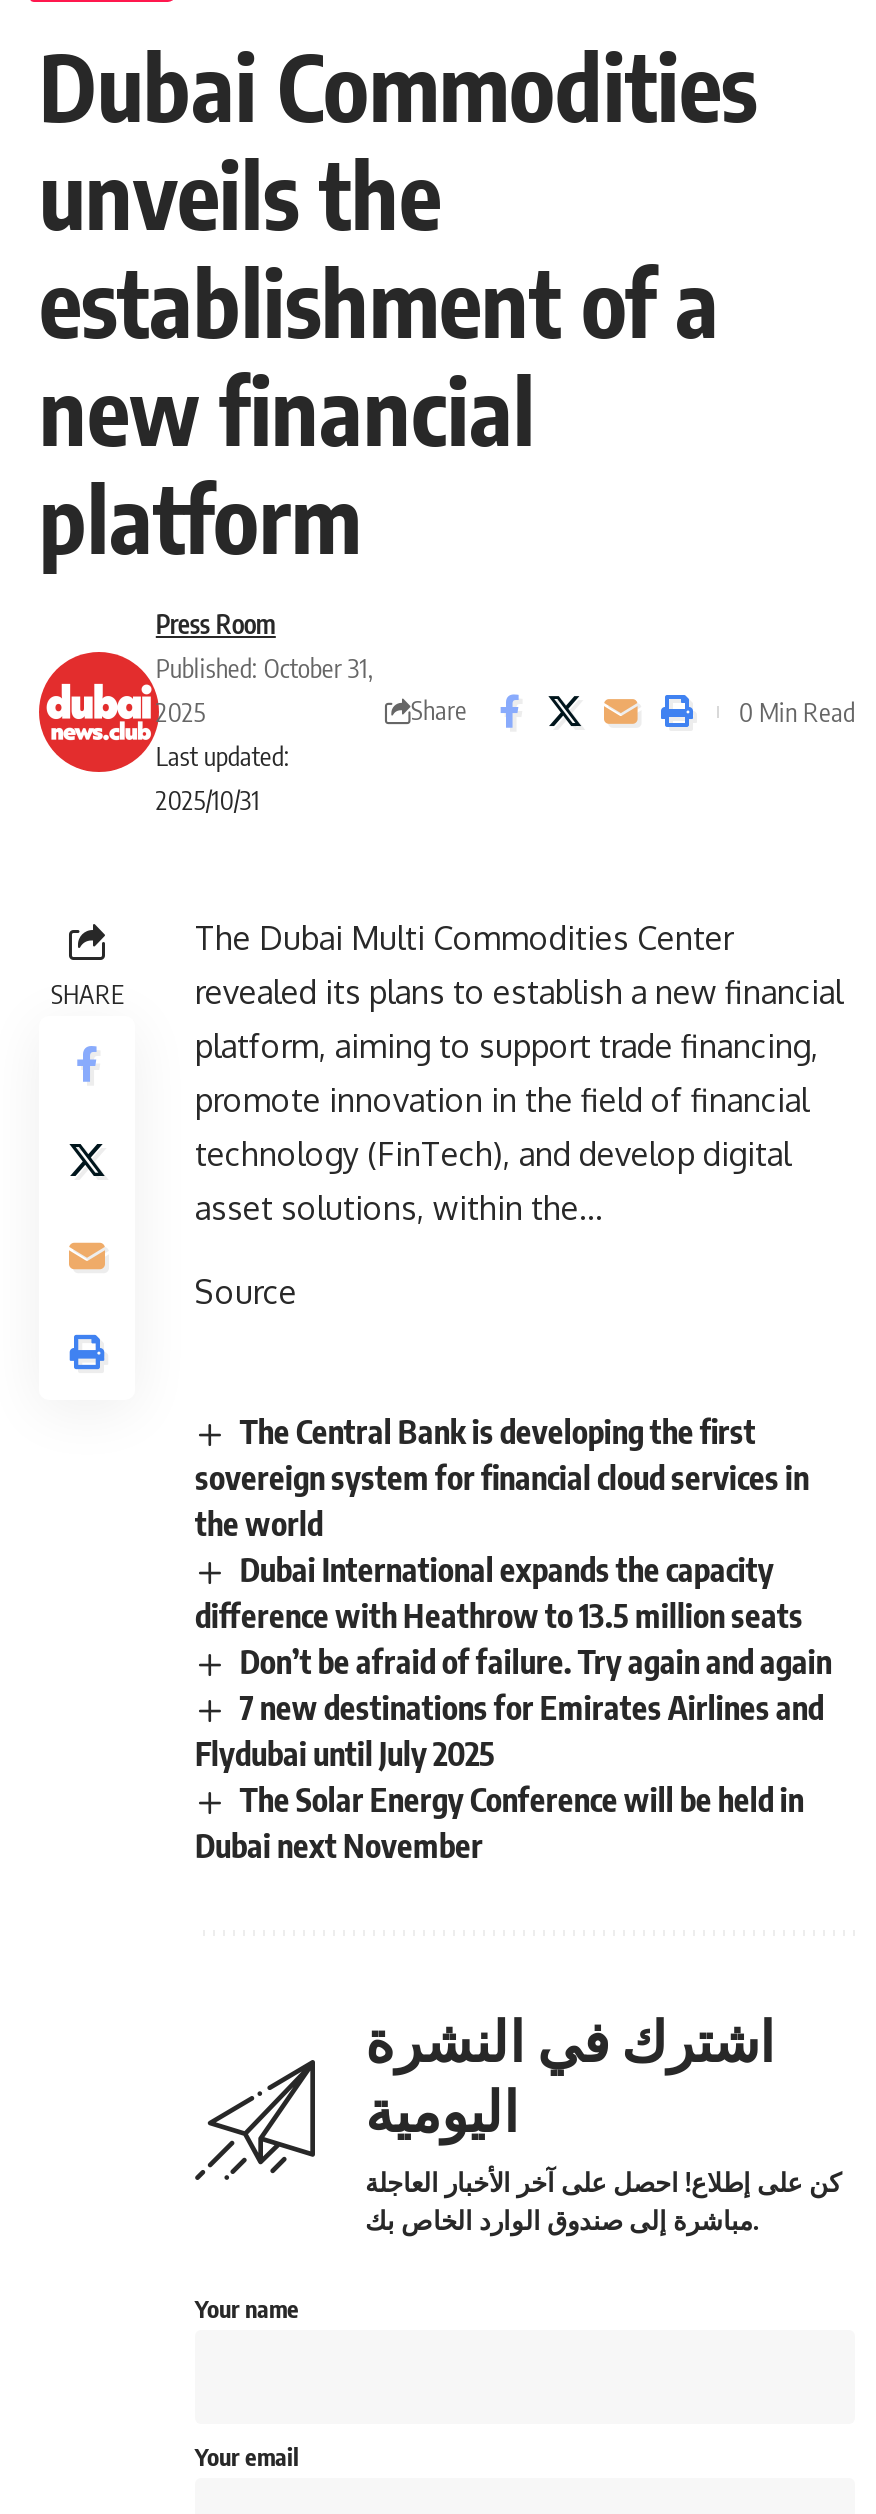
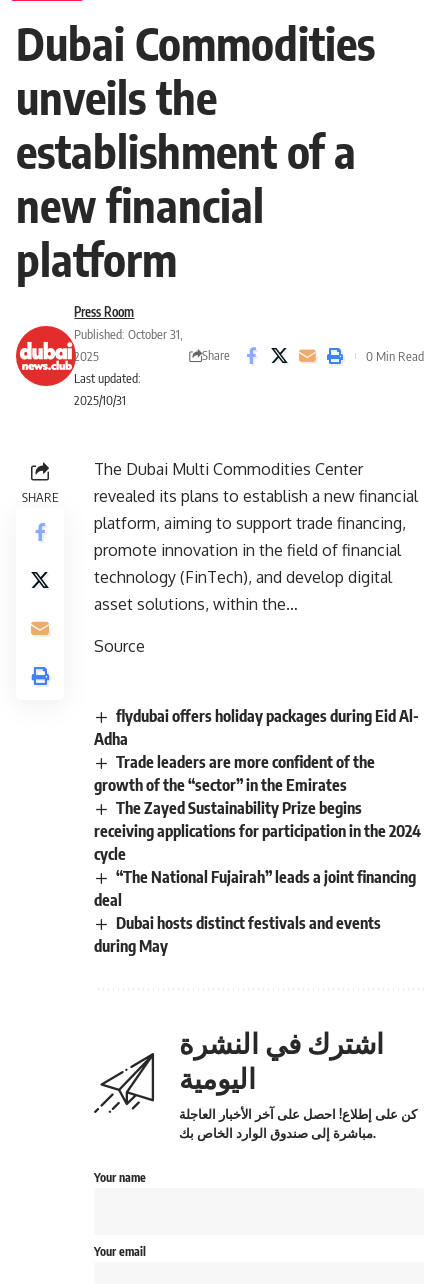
[195,1412,832,1867] The Central Bank is developing the first | sovereign system for financial cloud services in | the world | Dubai International expands the capacity | difference with Heathrow to 13.5 million seats | Don’t be afraid of failure. Try again and again | 7 new destinations for Emirates Airlines and | Flydubai until July 2025 | The Solar Energy Conference will be held in | Dubai next November -> [94,706,421,956] flydubai offers holiday packages during Eid Al- | Adha | Trade leaders are more confident of the | growth of the “sector” in the Emirates | The Zayed Sustainability Prize begins | receiving applications for participation in the 2024 | cycle | “The National Fujairah” leads a joint financing | deal | Dubai hosts distinct festivals and events | during May

